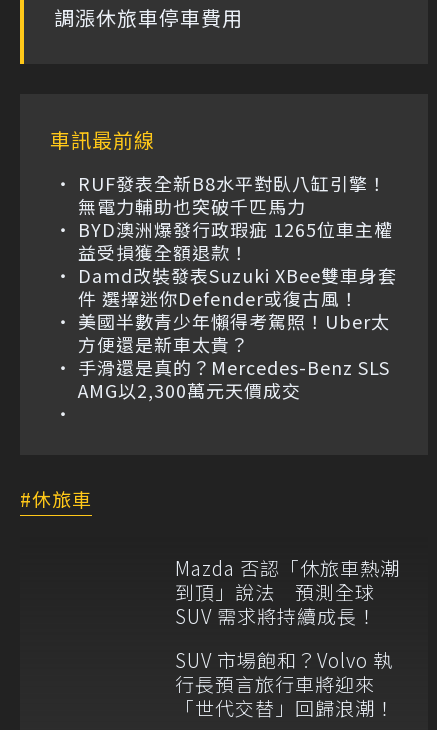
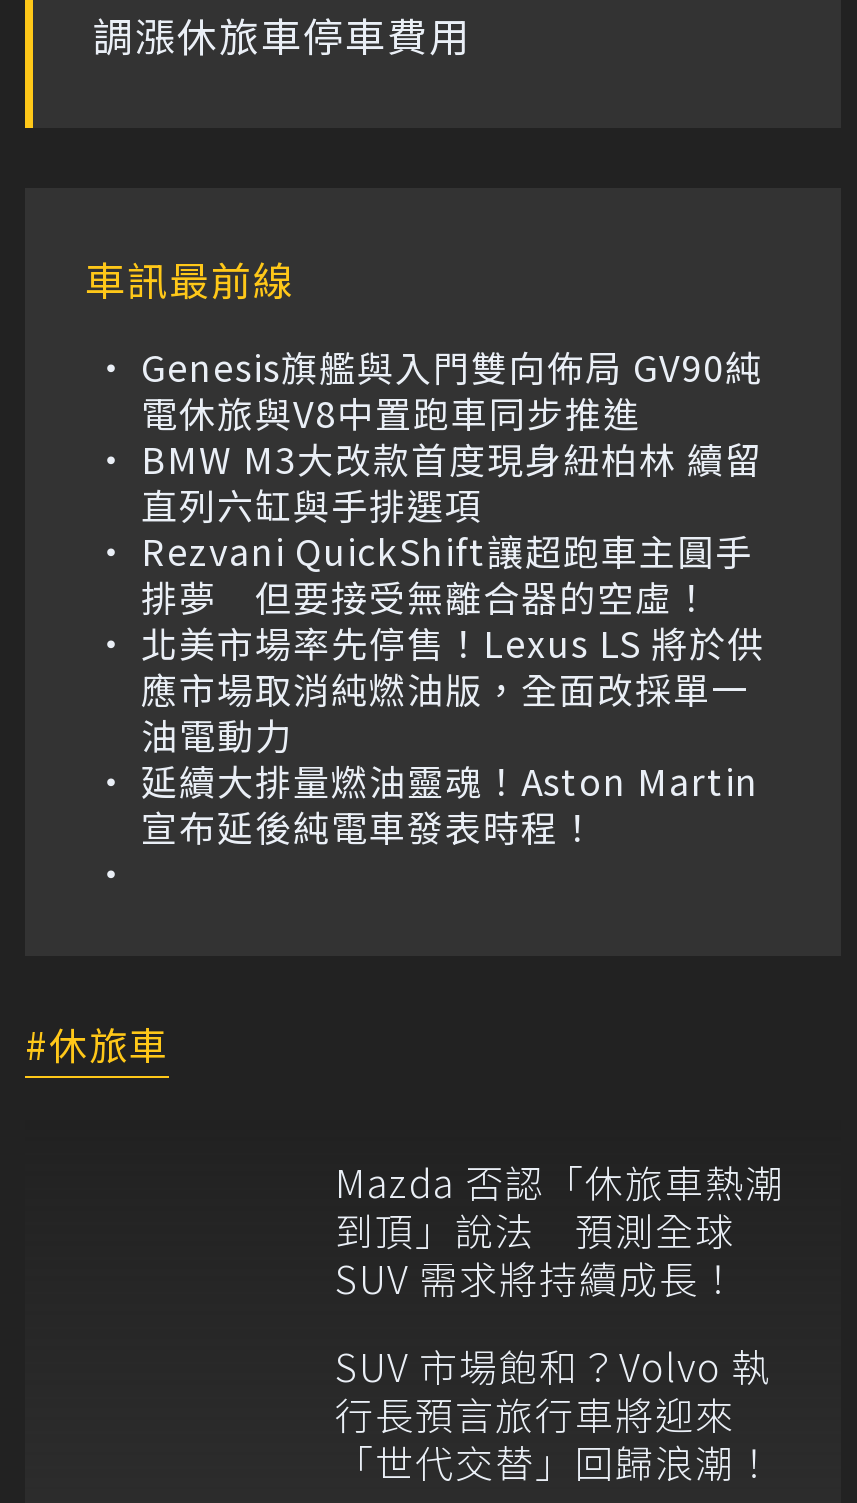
[78,170,397,403] RUF發表全新B8水平對臥八缸引擎！ | 無電力輔助也突破千匹馬力 | BYD澳洲爆發行政瑕疵 1265位車主權 | 益受損獲全額退款！ | Damd改裝發表Suzuki XBee雙車身套 | 件 選擇迷你Defender或復古風！ | 美國半數青少年懶得考駕照！Uber太 | 方便還是新車太貴？ | 手滑還是真的？Mercedes-Benz SLS | AMG以2,300萬元天價成交 -> [141,340,765,852] Genesis旗艦與入門雙向佈局 GV90純 | 電休旅與V8中置跑車同步推進 | BMW M3大改款首度現身紐柏林 續留 | 直列六缸與手排選項 | Rezvani QuickShift讓超跑車主圓手 | 排夢 但要接受無離合器的空虛！ | 北美市場率先停售！Lexus LS 將於供 | 應市場取消純燃油版，全面改採單一 | 油電動力 | 延續大排量燃油靈魂！Aston Martin | 宣布延後純電車發表時程！

